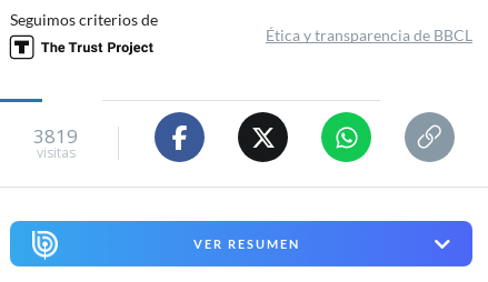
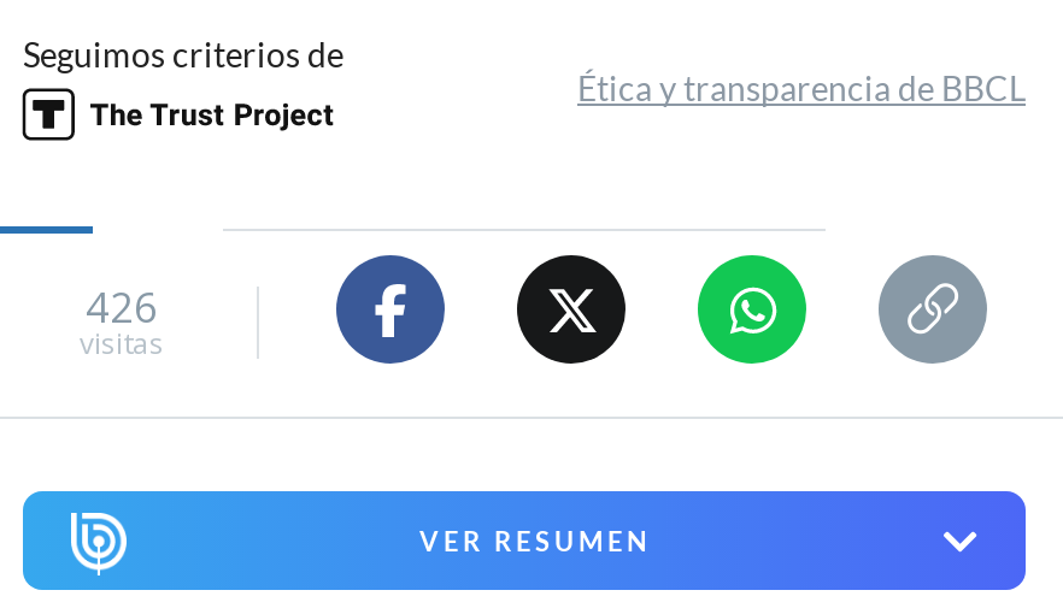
[33,123,78,149] 3819 -> [86,279,158,335] 426

